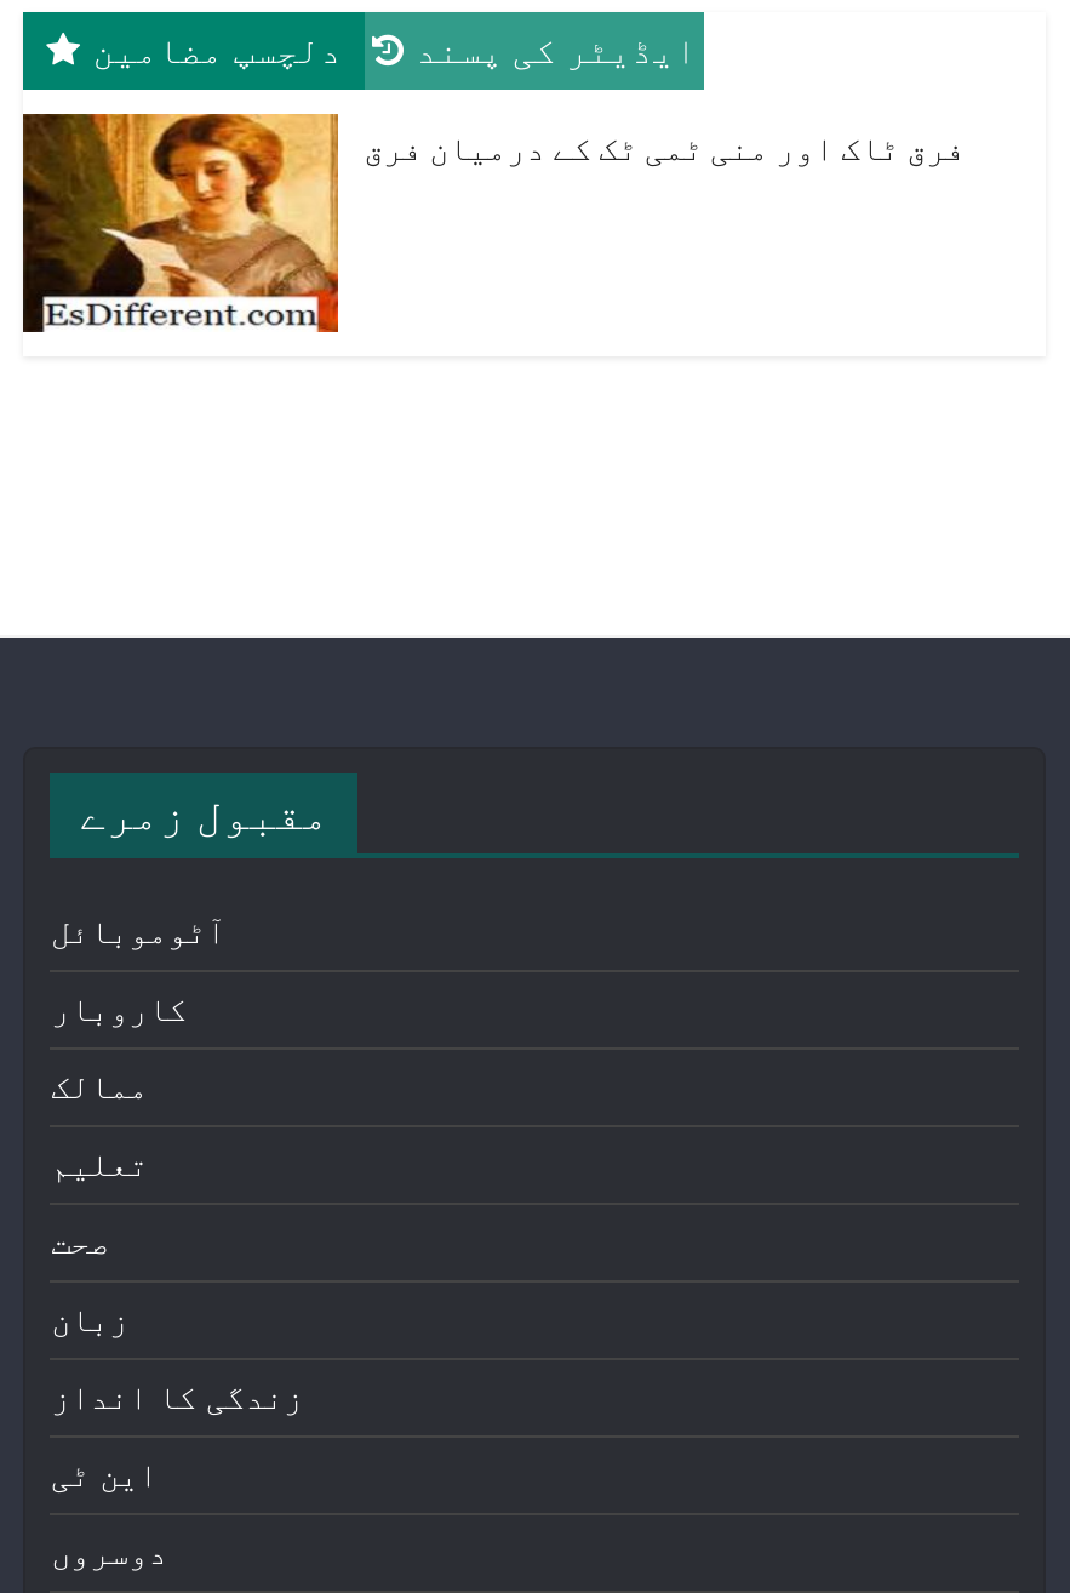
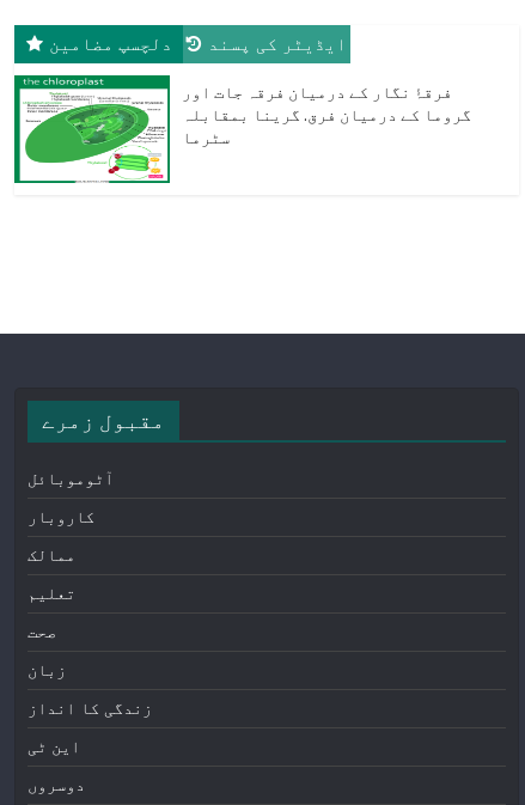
[21,112,964,335] [image] | فرق ٹاک اور منی ٹمی ٹک کے درمیان فرق -> [13,74,472,184] [image] | فرقۂٔ نگار کے درمیان فرقہ جات اور | گروما کے درمیان فرق. گرینا بمقابلہ | سٹرما

